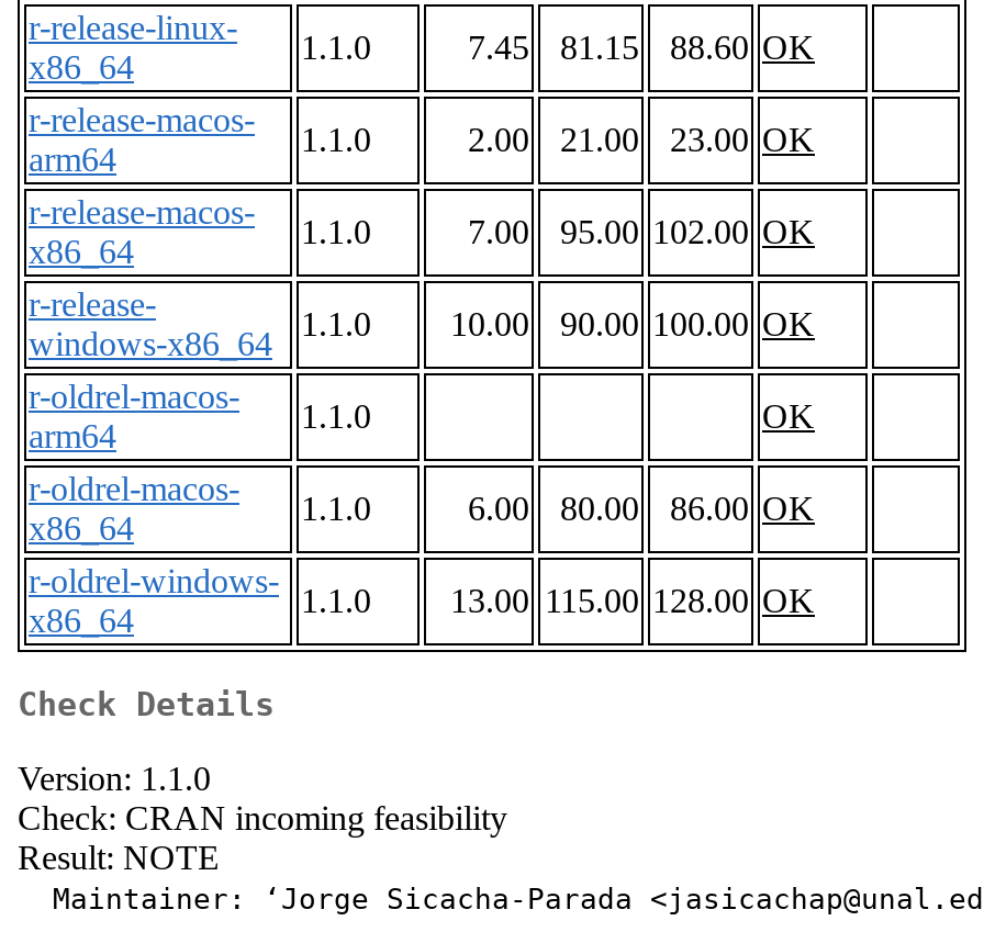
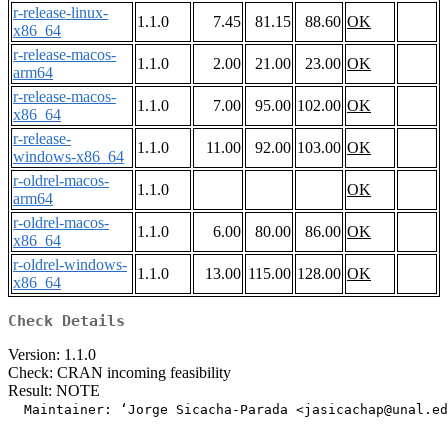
[450,306,529,343] 10.00 -> [206,139,241,156] 11.00
[560,306,815,343] 90.00 100.00 OK -> [255,139,371,156] 92.00 103.00 OK

